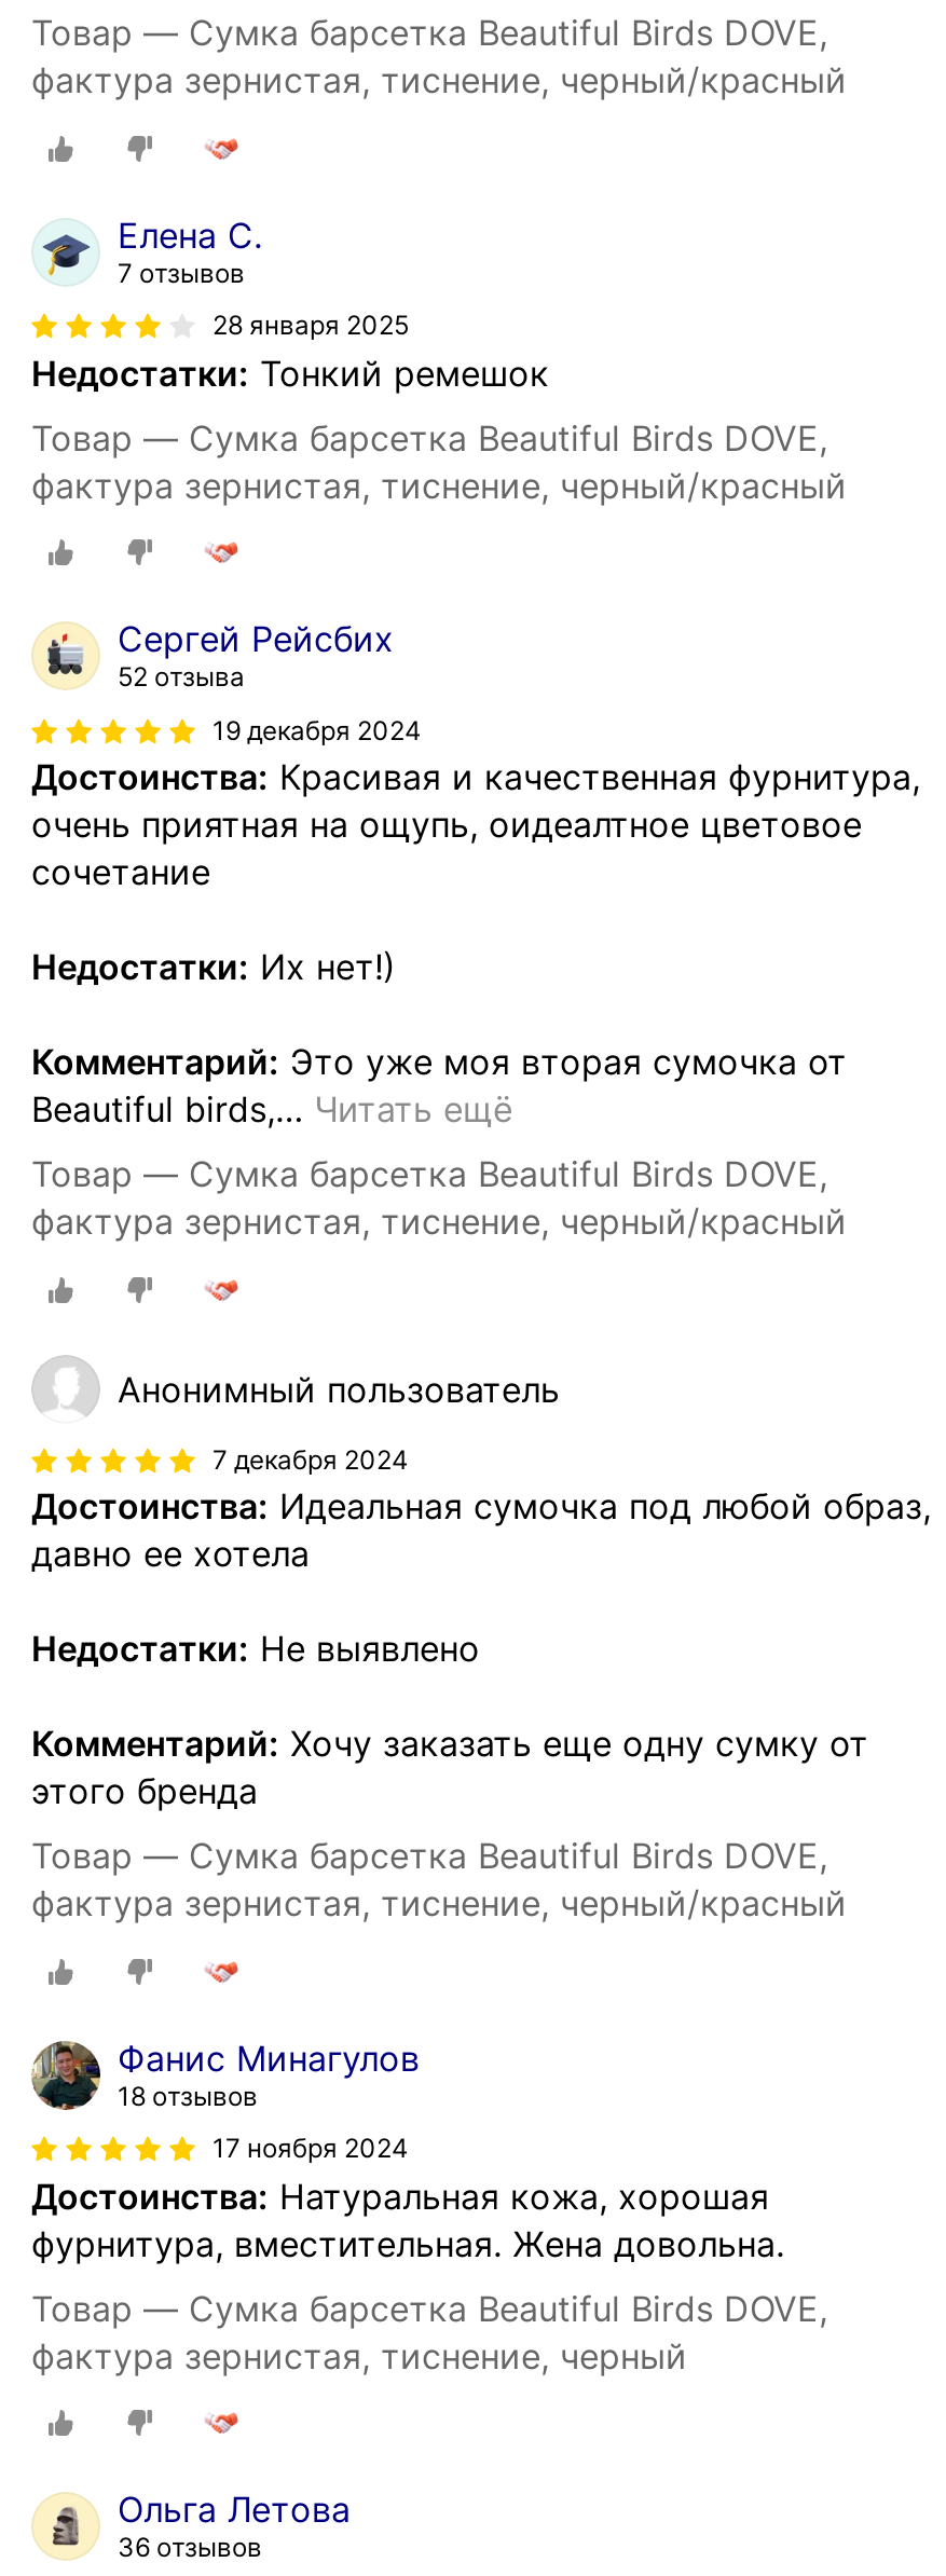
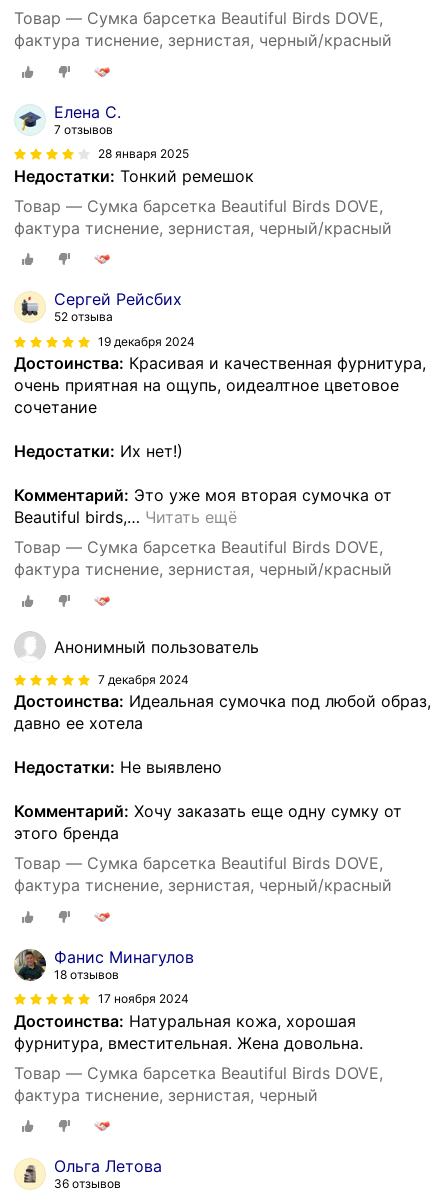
[31,58,847,101] фактура зернистая, тиснение, черный/красный -> [14,30,392,50] фактура тиснение, зернистая, черный/красный
[31,463,847,506] фактура зернистая, тиснение, черный/красный -> [14,218,392,238] фактура тиснение, зернистая, черный/красный
[31,1200,847,1243] фактура зернистая, тиснение, черный/красный -> [14,559,392,579] фактура тиснение, зернистая, черный/красный
[31,1881,847,1924] фактура зернистая, тиснение, черный/красный -> [14,875,392,895] фактура тиснение, зернистая, черный/красный
[31,2334,687,2377] фактура зернистая, тиснение, черный -> [14,1085,318,1105] фактура тиснение, зернистая, черный

